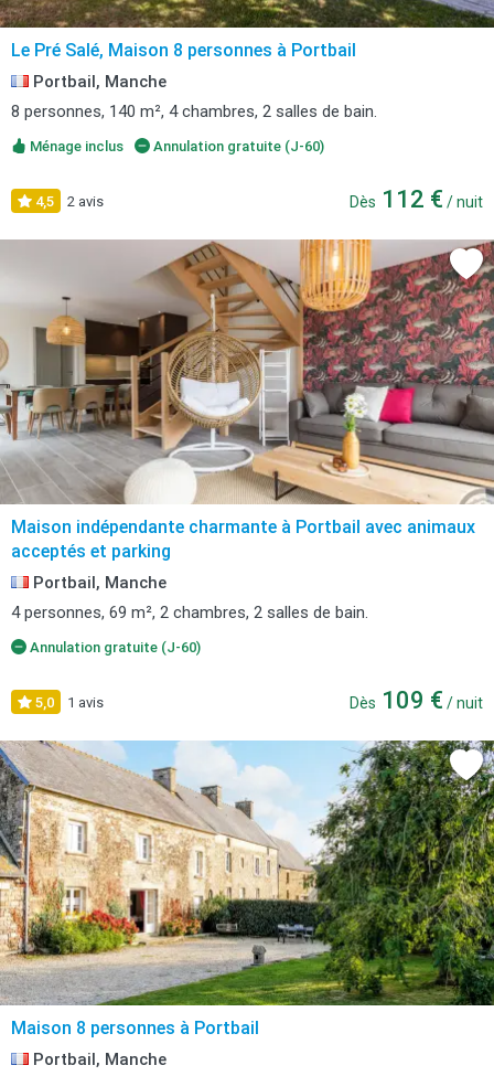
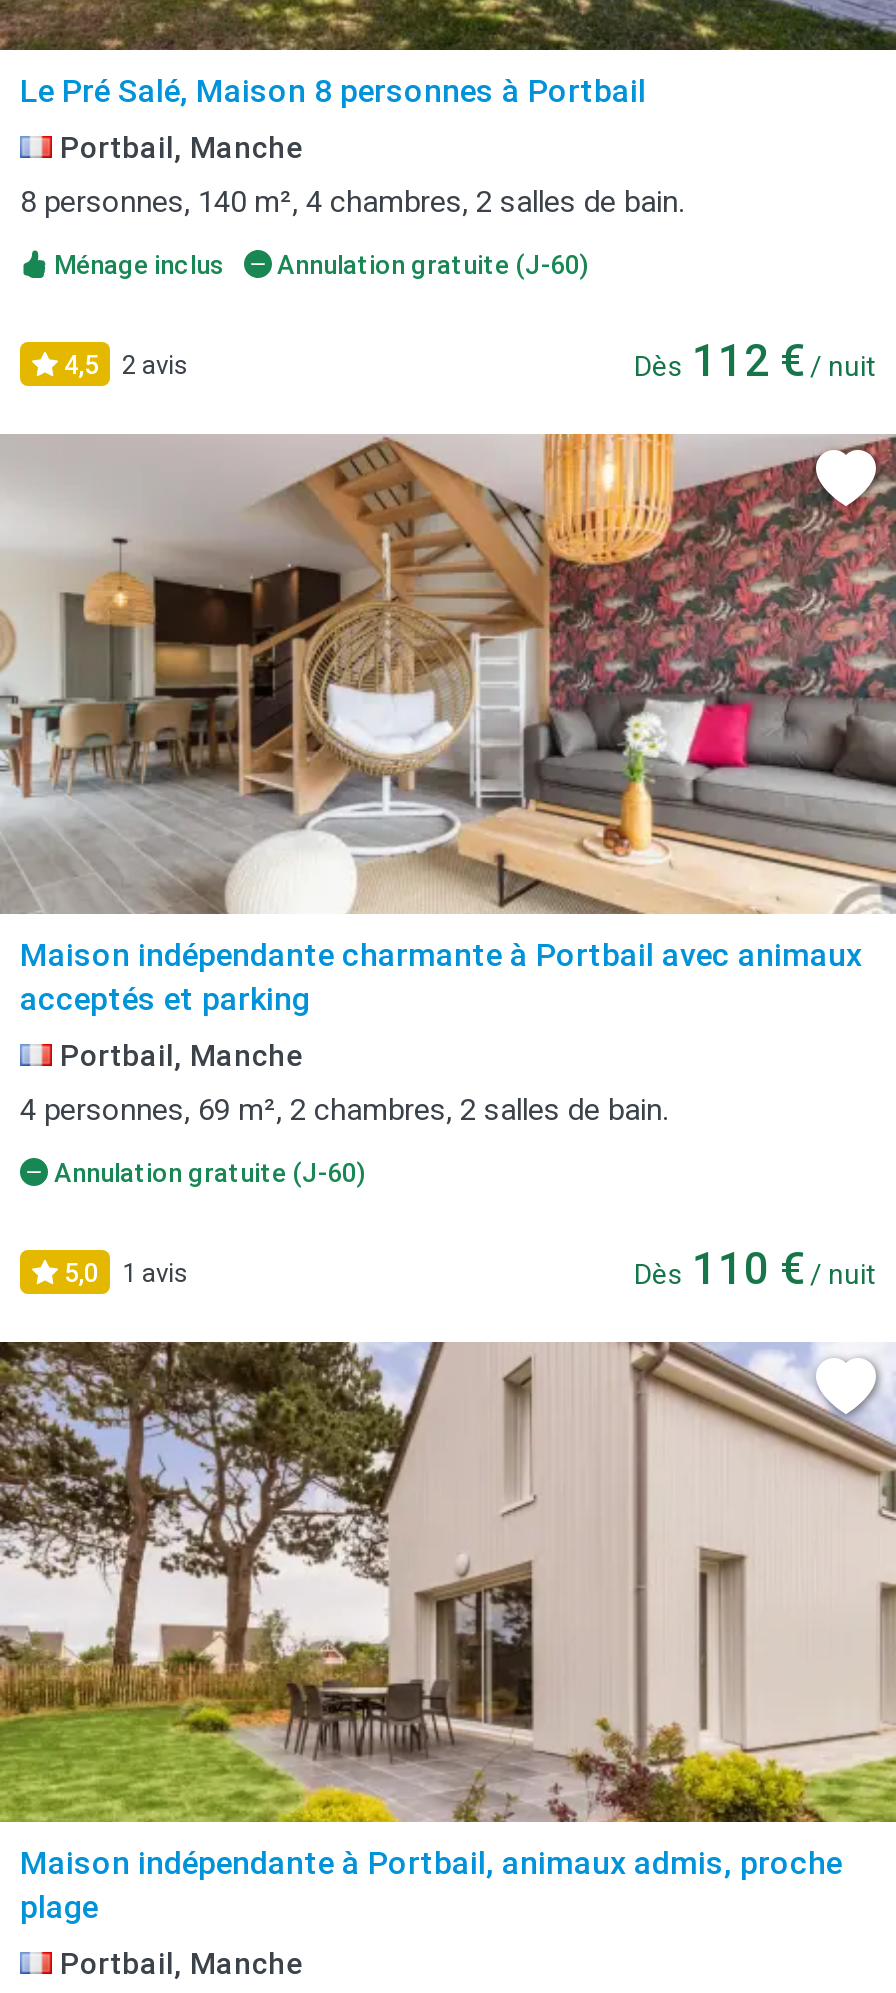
[350,686,483,714] Dès 109 €/ nuit -> [634,1244,876,1294] Dès 110 €/ nuit
[3,739,491,1038] [image] | Maison 8 personnes à Portbail -> [6,1340,890,1926] [image] | Maison indépendante à Portbail, animaux admis, proche | plage

